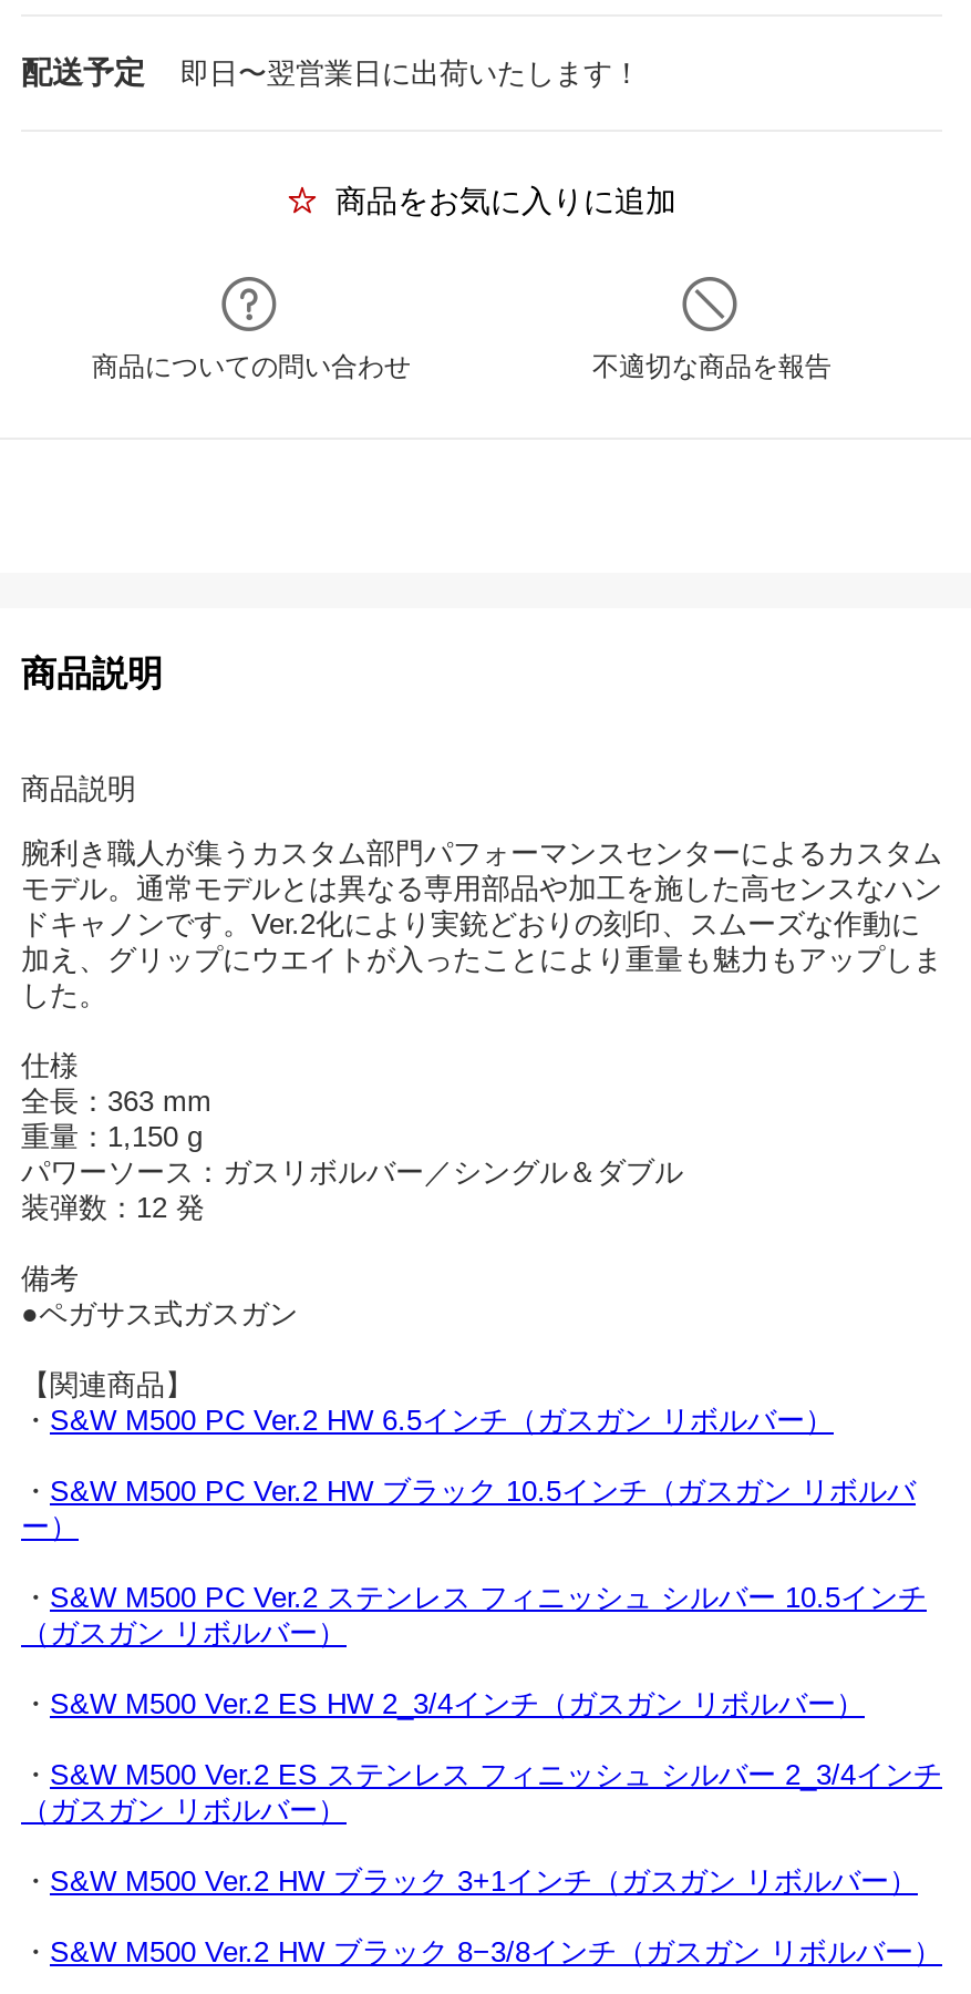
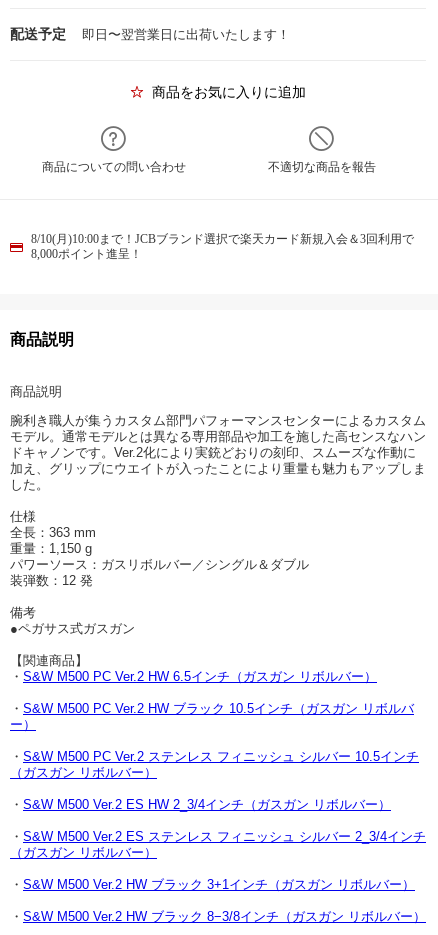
none -> [31,232,414,261] 8/10(月)10:00まで！JCBブランド選択で楽天カード新規入会＆3回利用で | 8,000ポイント進呈！

